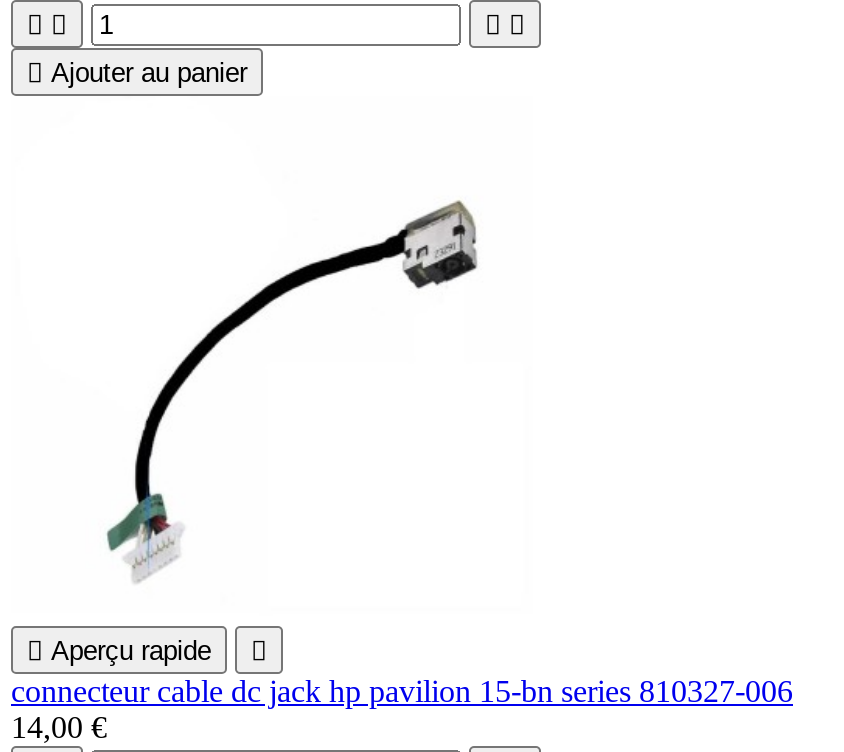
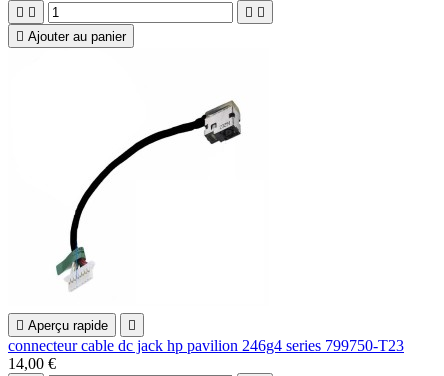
[11,673,793,707] connecteur cable dc jack hp pavilion 15-bn series 810327-006 -> [8,337,404,354] connecteur cable dc jack hp pavilion 246g4 series 799750-T23

